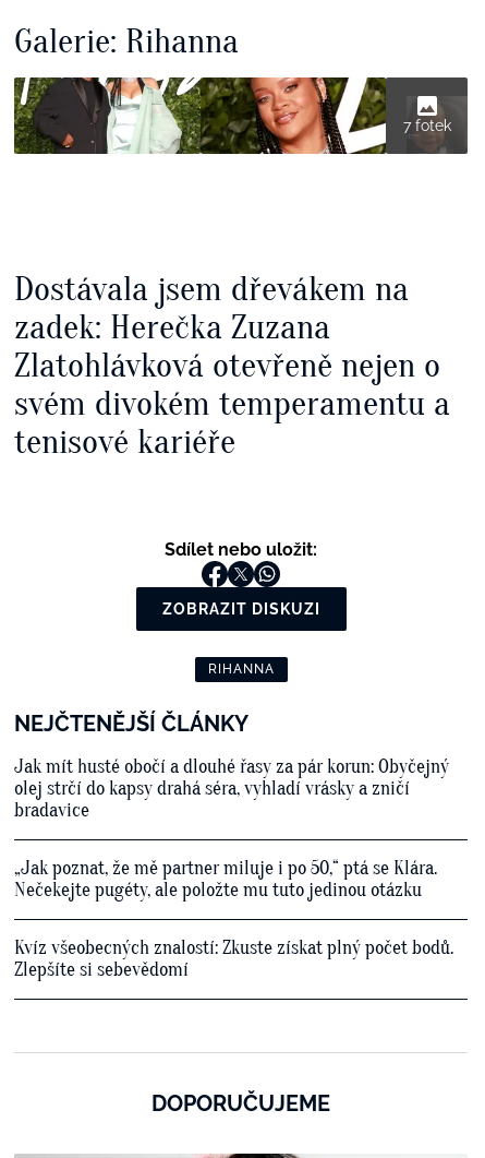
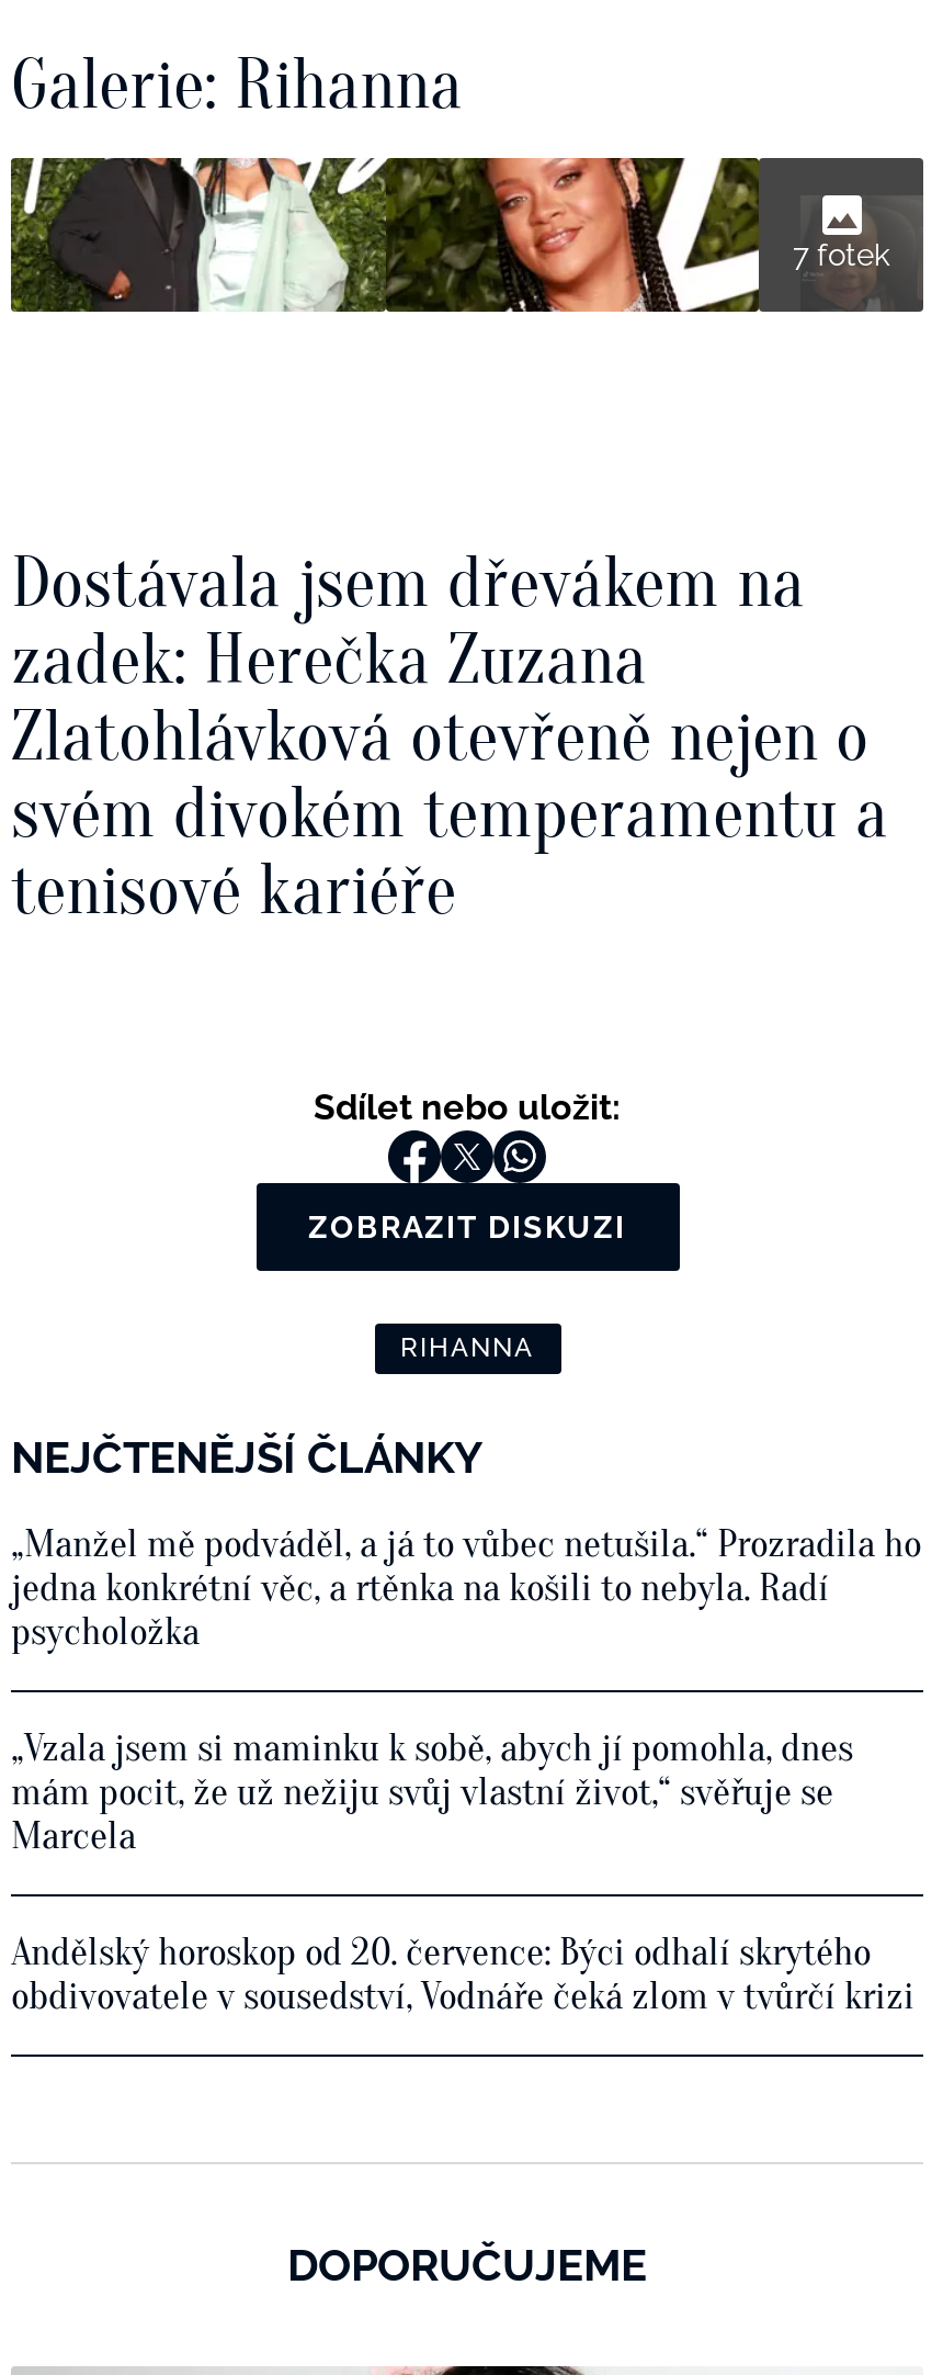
[14,756,449,822] Jak mít husté obočí a dlouhé řasy za pár korun: Obyčejný | olej strčí do kapsy drahá séra, vyhladí vrásky a zničí | bradavice -> [11,1522,921,1656] „Manžel mě podváděl, a já to vůbec netušila.“ Prozradila ho | jedna konkrétní věc, a rtěnka na košili to nebyla. Radí | psycholožka
[14,857,437,902] „Jak poznat, že mě partner miluje i po 50,“ ptá se Klára. | Nečekejte pugéty, ale položte mu tuto jedinou otázku -> [11,1726,853,1860] „Vzala jsem si maminku k sobě, abych jí pomohla, dnes | mám pocit, že už nežiju svůj vlastní život,“ svěřuje se | Marcela
[14,937,453,982] Kvíz všeobecných znalostí: Zkuste získat plný počet bodů. | Zlepšíte si sebevědomí -> [11,1930,914,2020] Andělský horoskop od 20. července: Býci odhalí skrytého | obdivovatele v sousedství, Vodnáře čeká zlom v tvůrčí krizi

